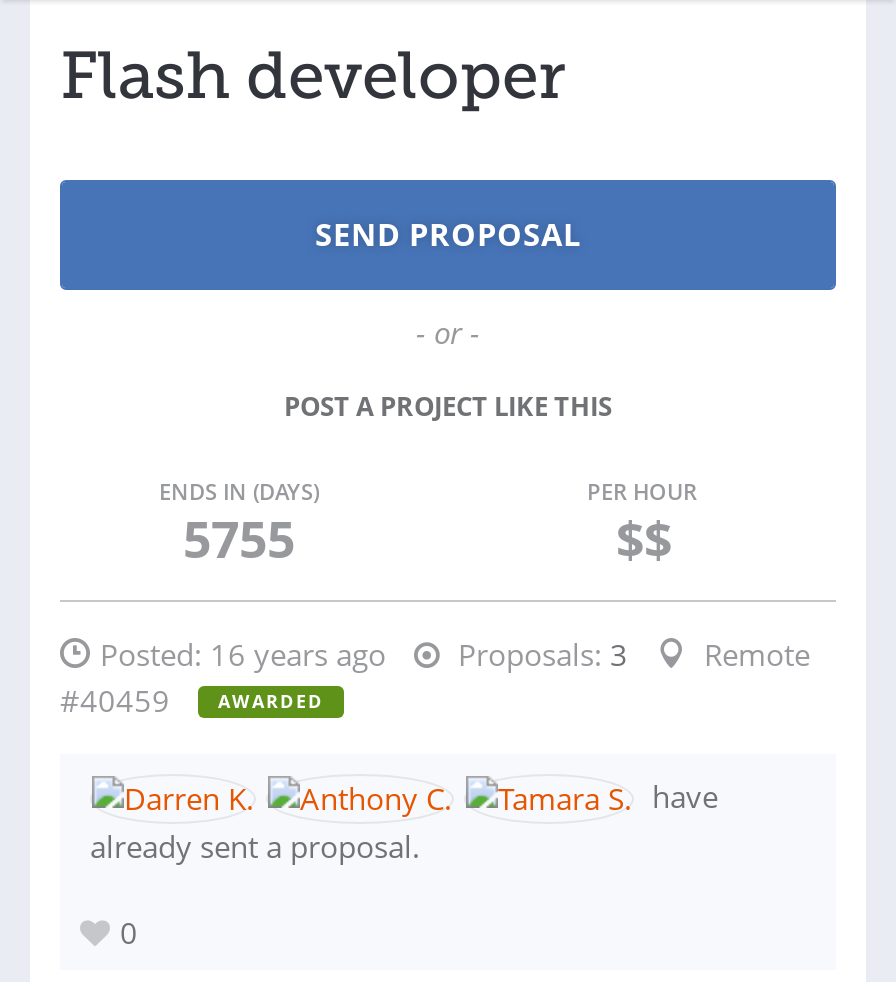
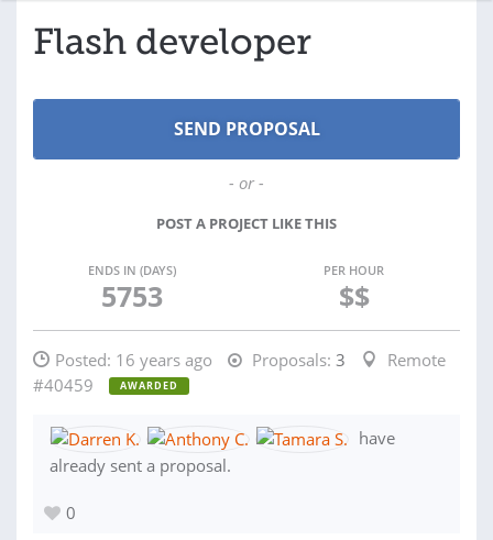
[183,504,295,572] 5755 -> [101,277,162,315] 5753

